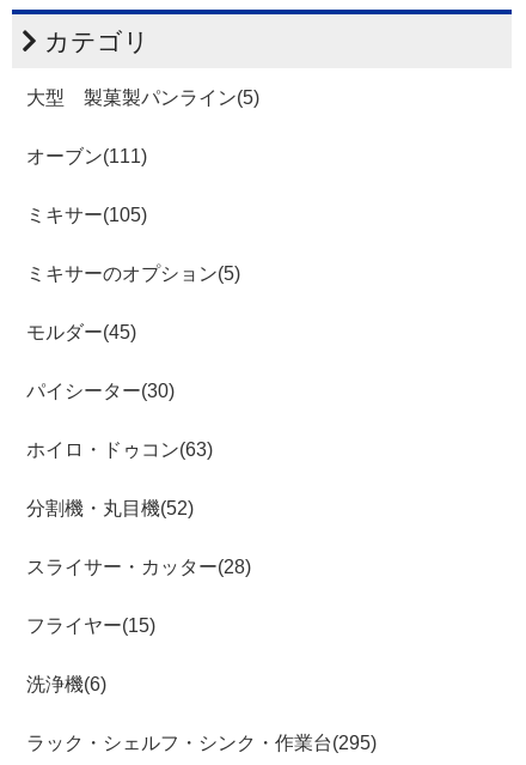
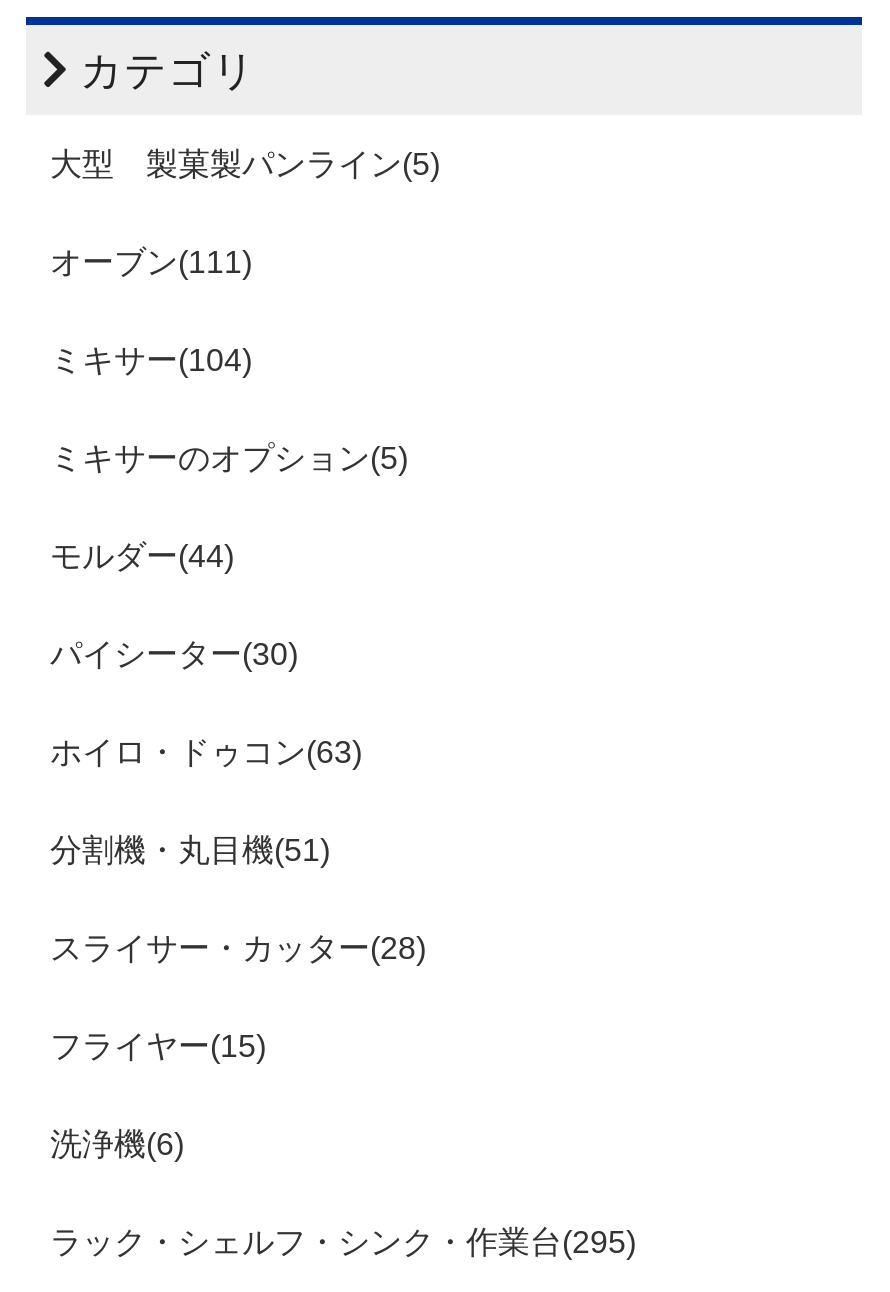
[26,204,147,225] ミキサー(105) -> [50,342,252,376] ミキサー(104)
[26,322,136,342] モルダー(45) -> [50,538,234,572] モルダー(44)
[26,498,194,518] 分割機・丸目機(52) -> [50,832,330,866] 分割機・丸目機(51)

